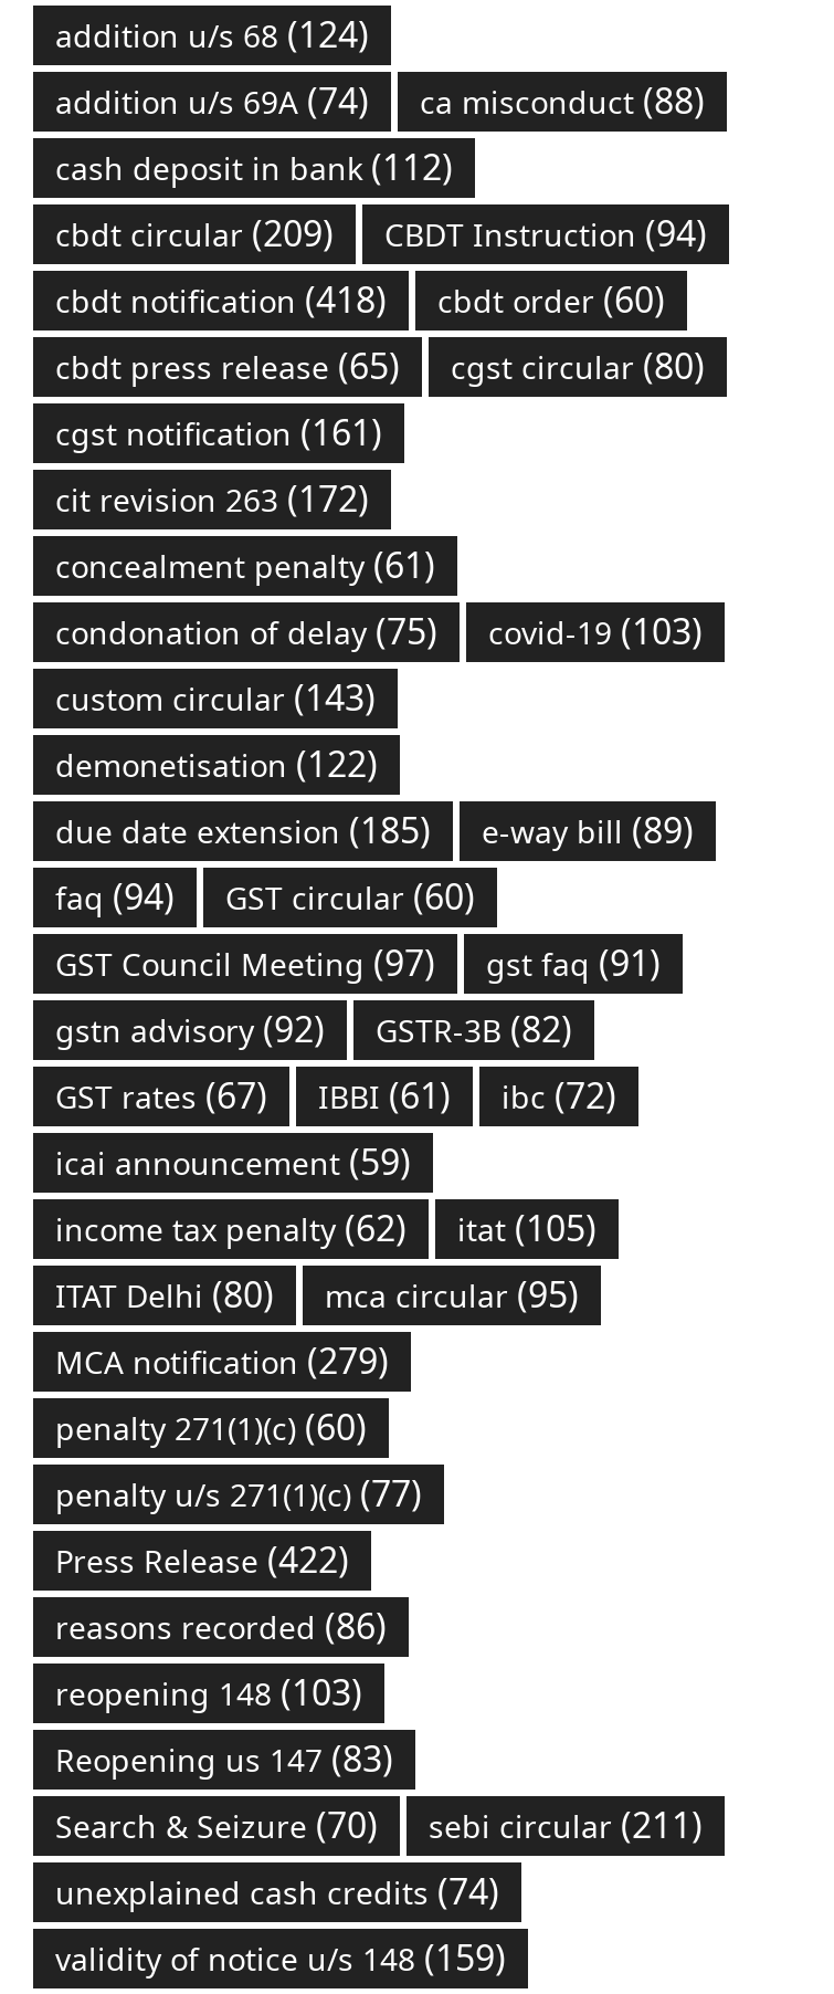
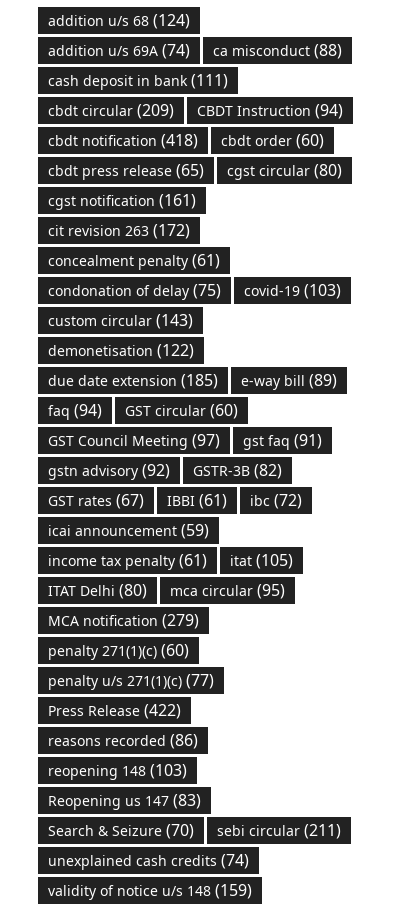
[55,142,453,191] cash deposit in bank (112) -> [48,69,228,91] cash deposit in bank (111)
[55,1203,407,1252] income tax penalty (62) -> [48,549,207,571] income tax penalty (61)

